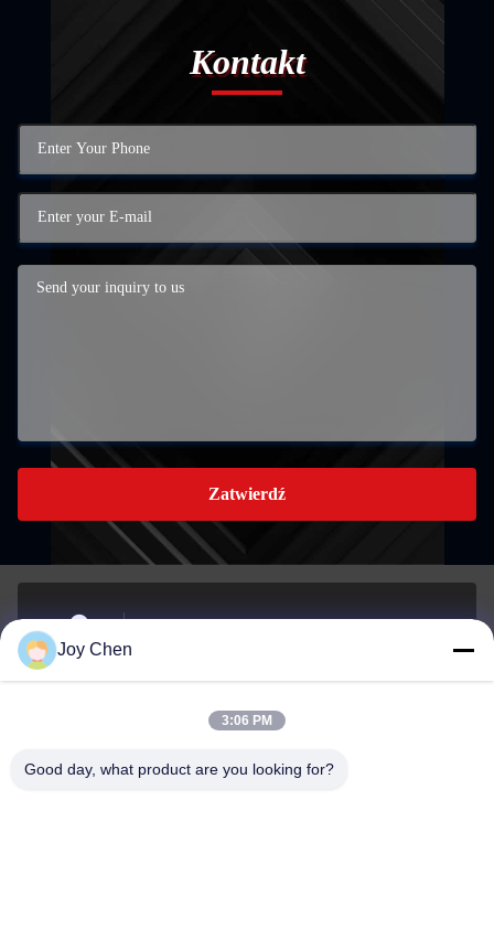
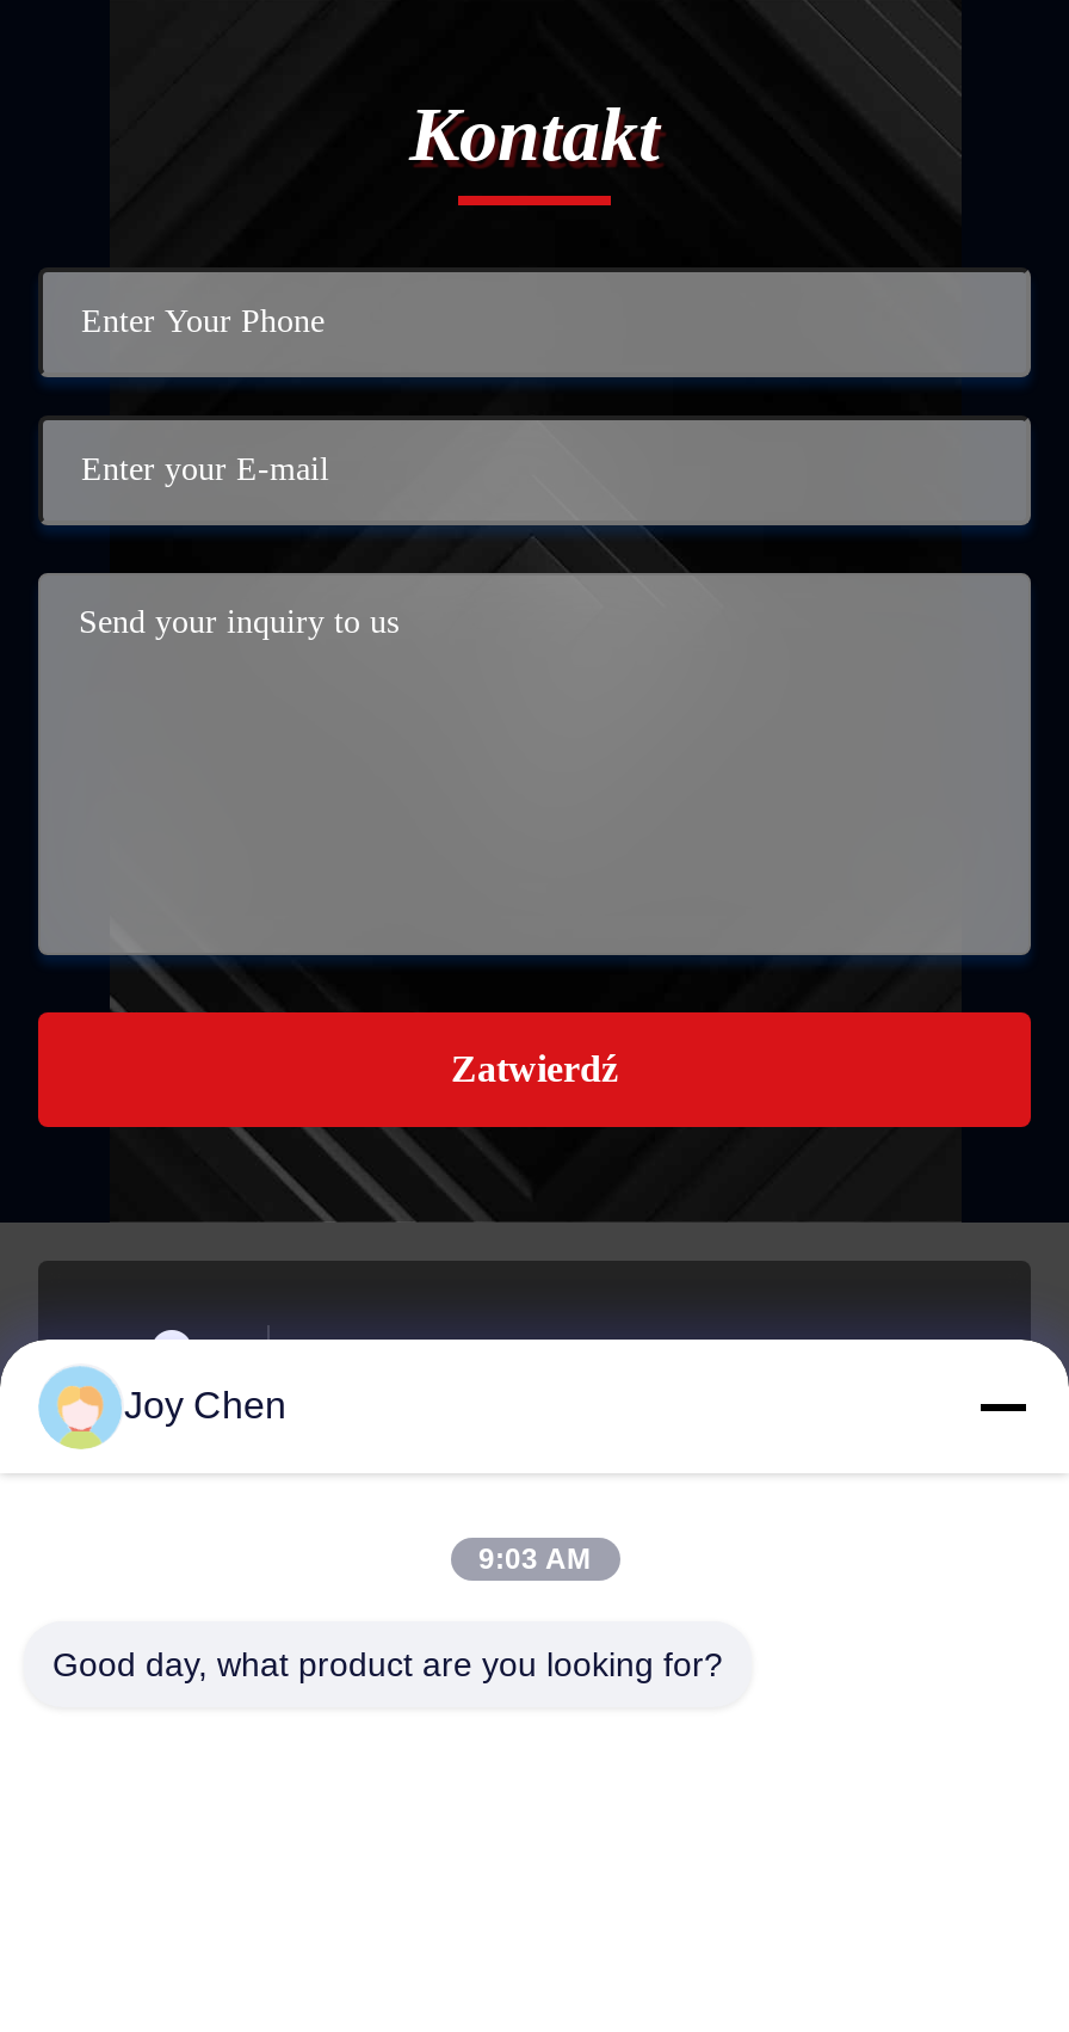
[222,713,272,728] 3:06 PM -> [478,1543,591,1576] 9:03 AM

